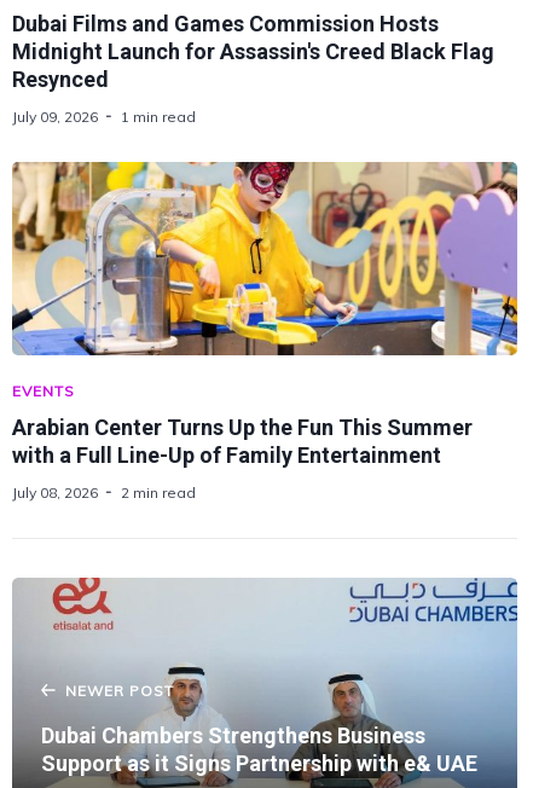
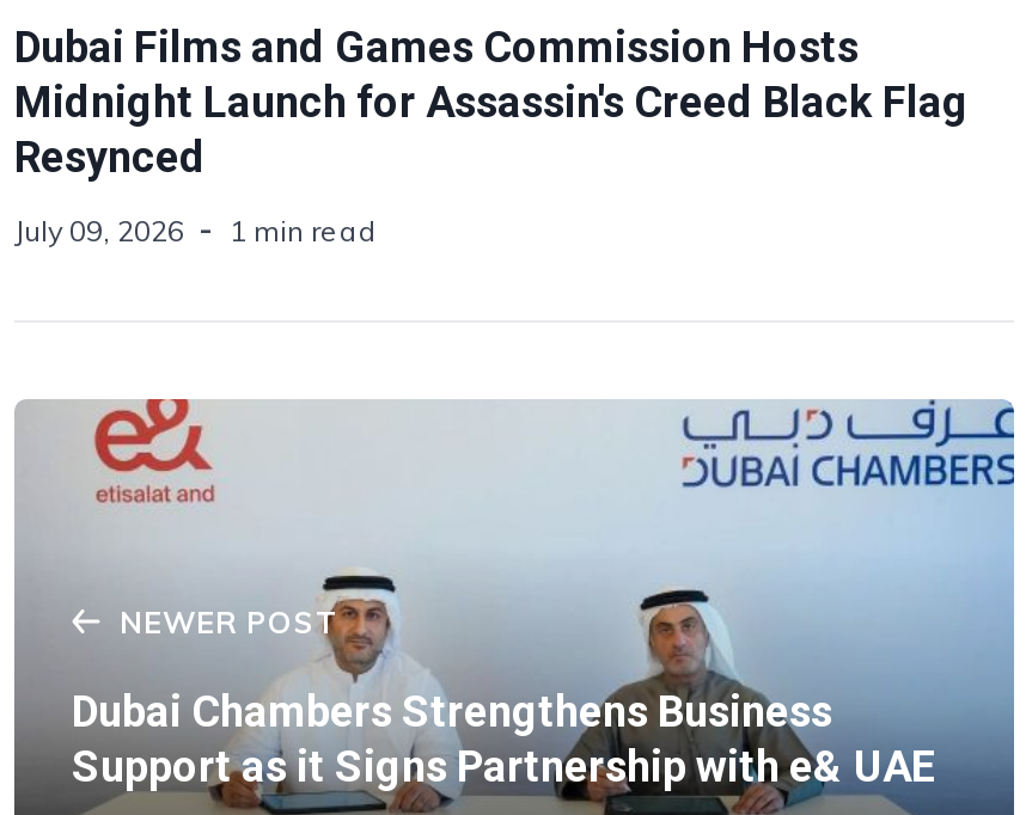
[11,161,518,501] [image] | EVENTS | Arabian Center Turns Up the Fun This Summer | with a Full Line-Up of Family Entertainment | July 08, 2026 | 2 min read -> none

